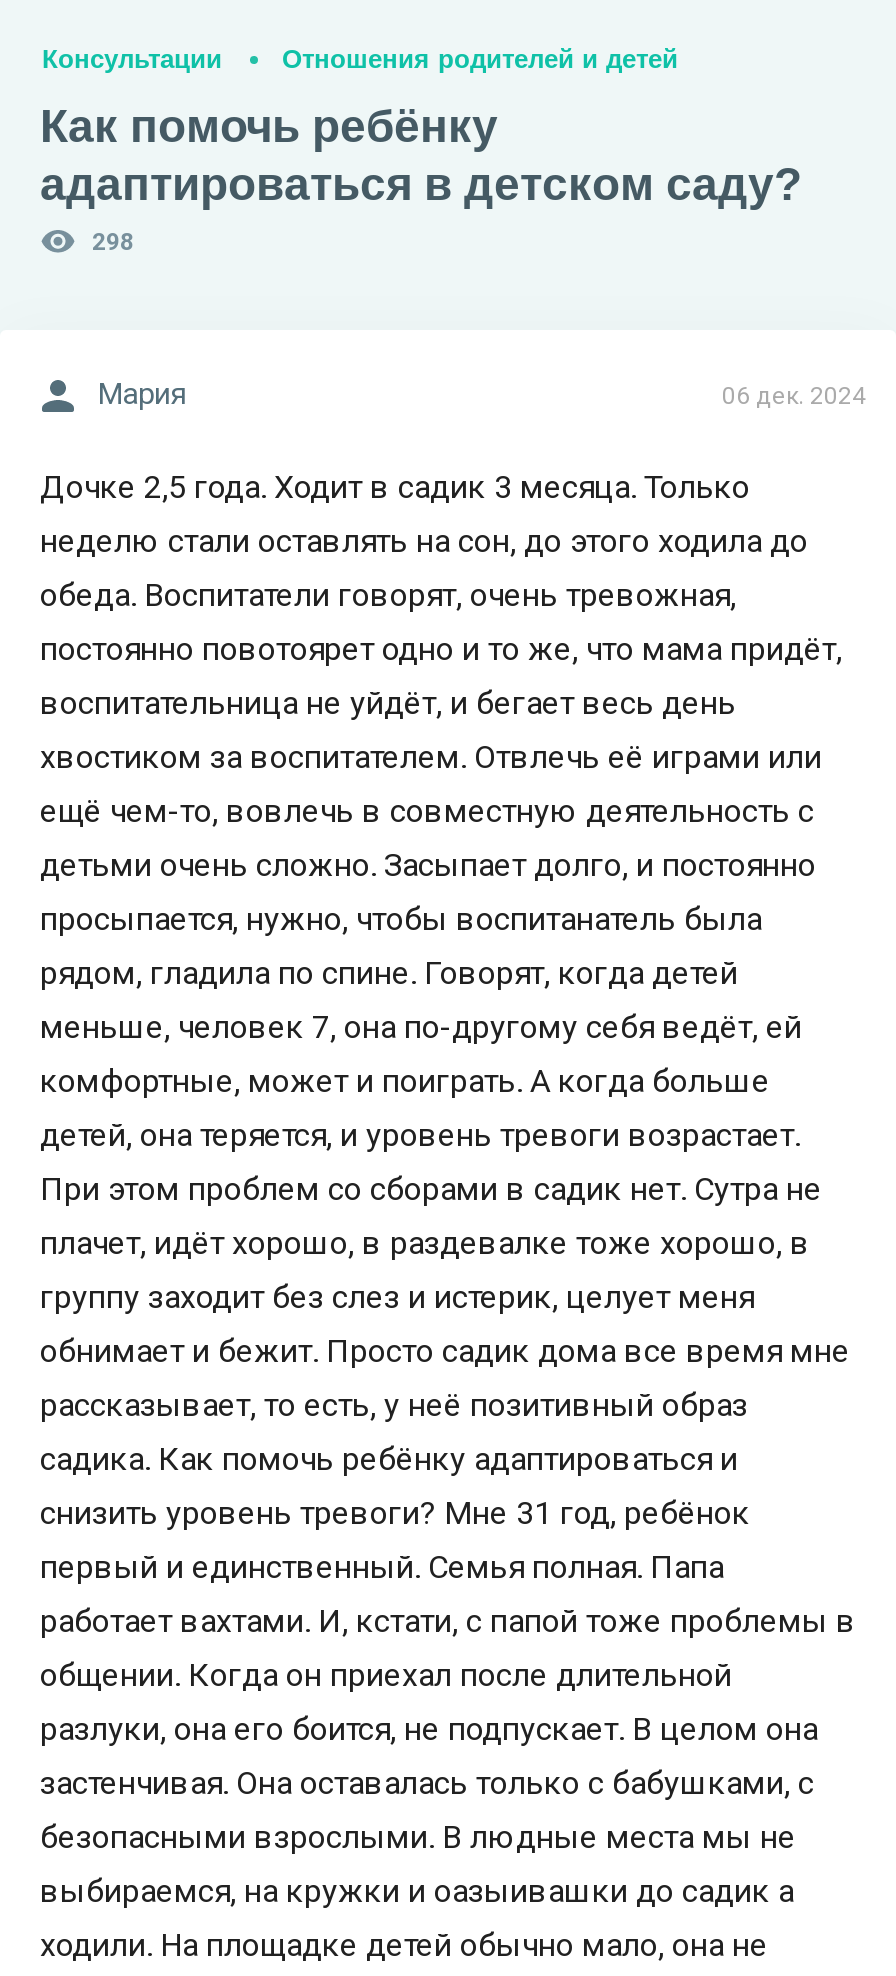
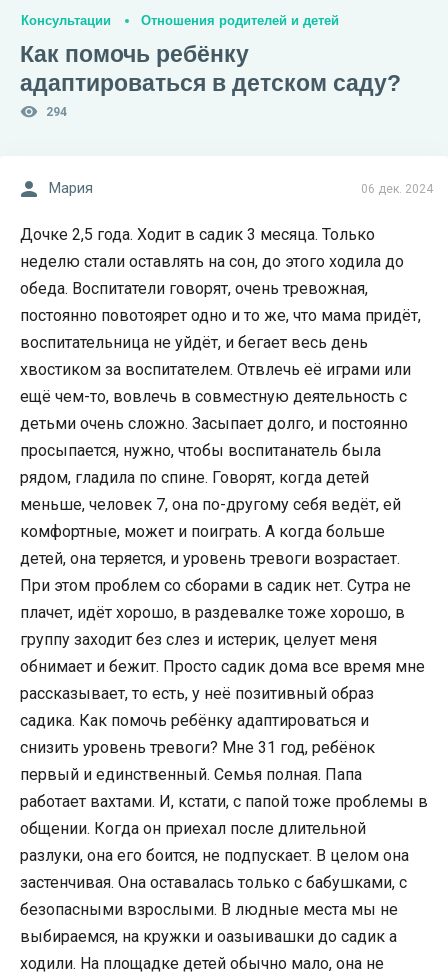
[92,228,134,256] 298 -> [46,105,67,119] 294

